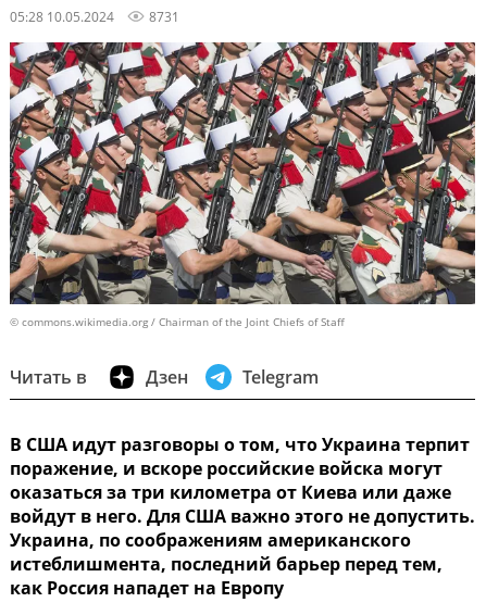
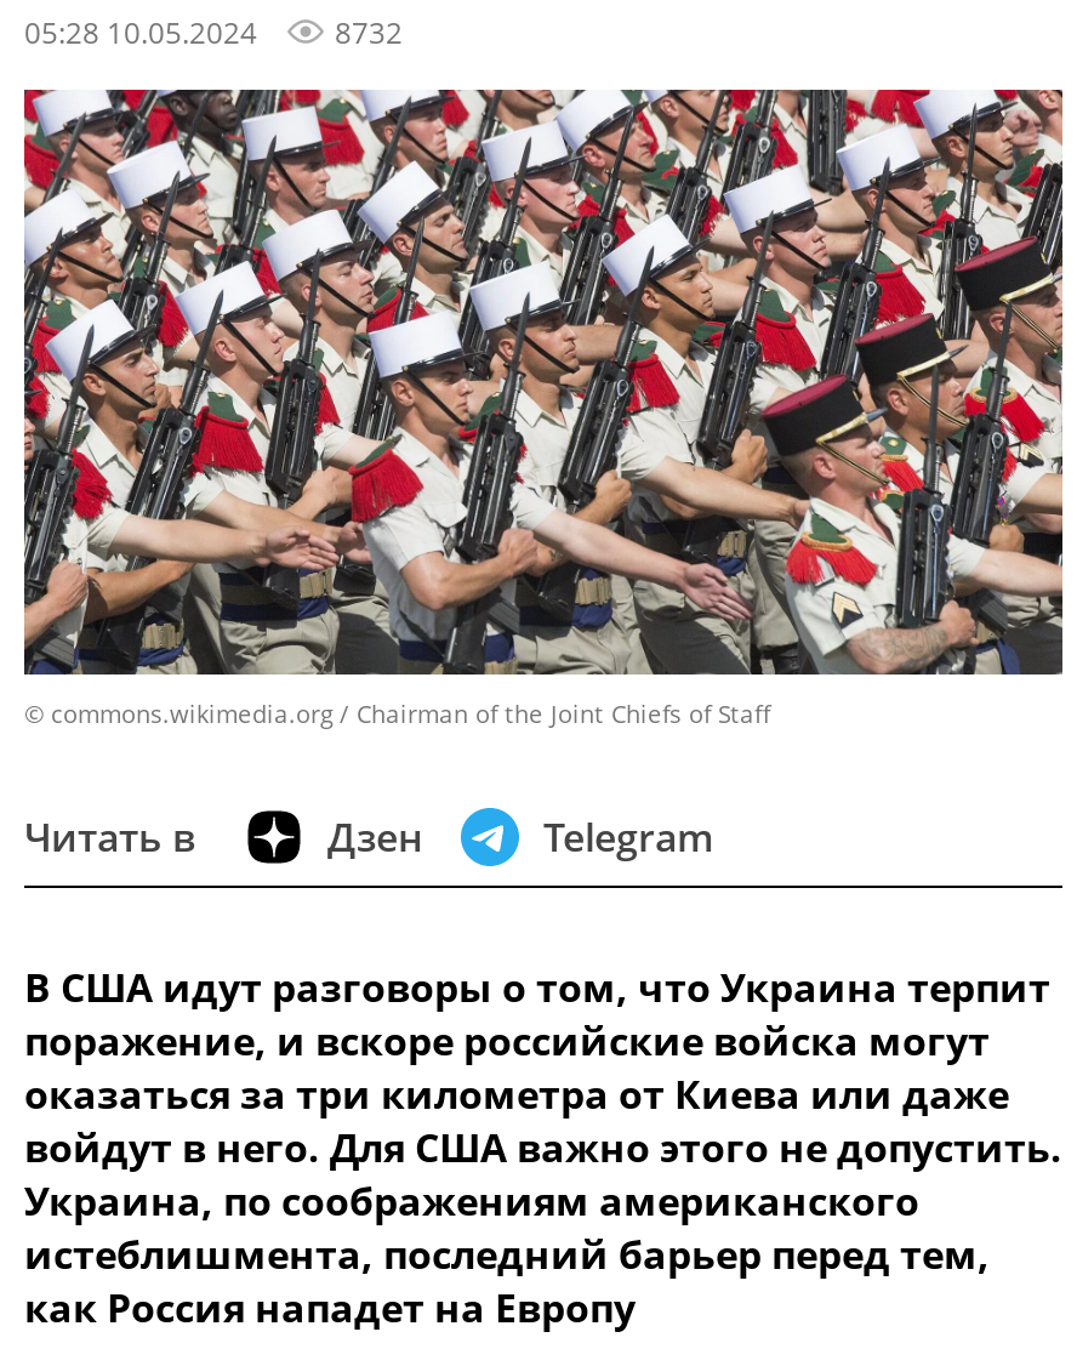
[10,8,179,25] 05:28 10.05.2024 8731 -> [24,12,403,51] 05:28 10.05.2024 8732

